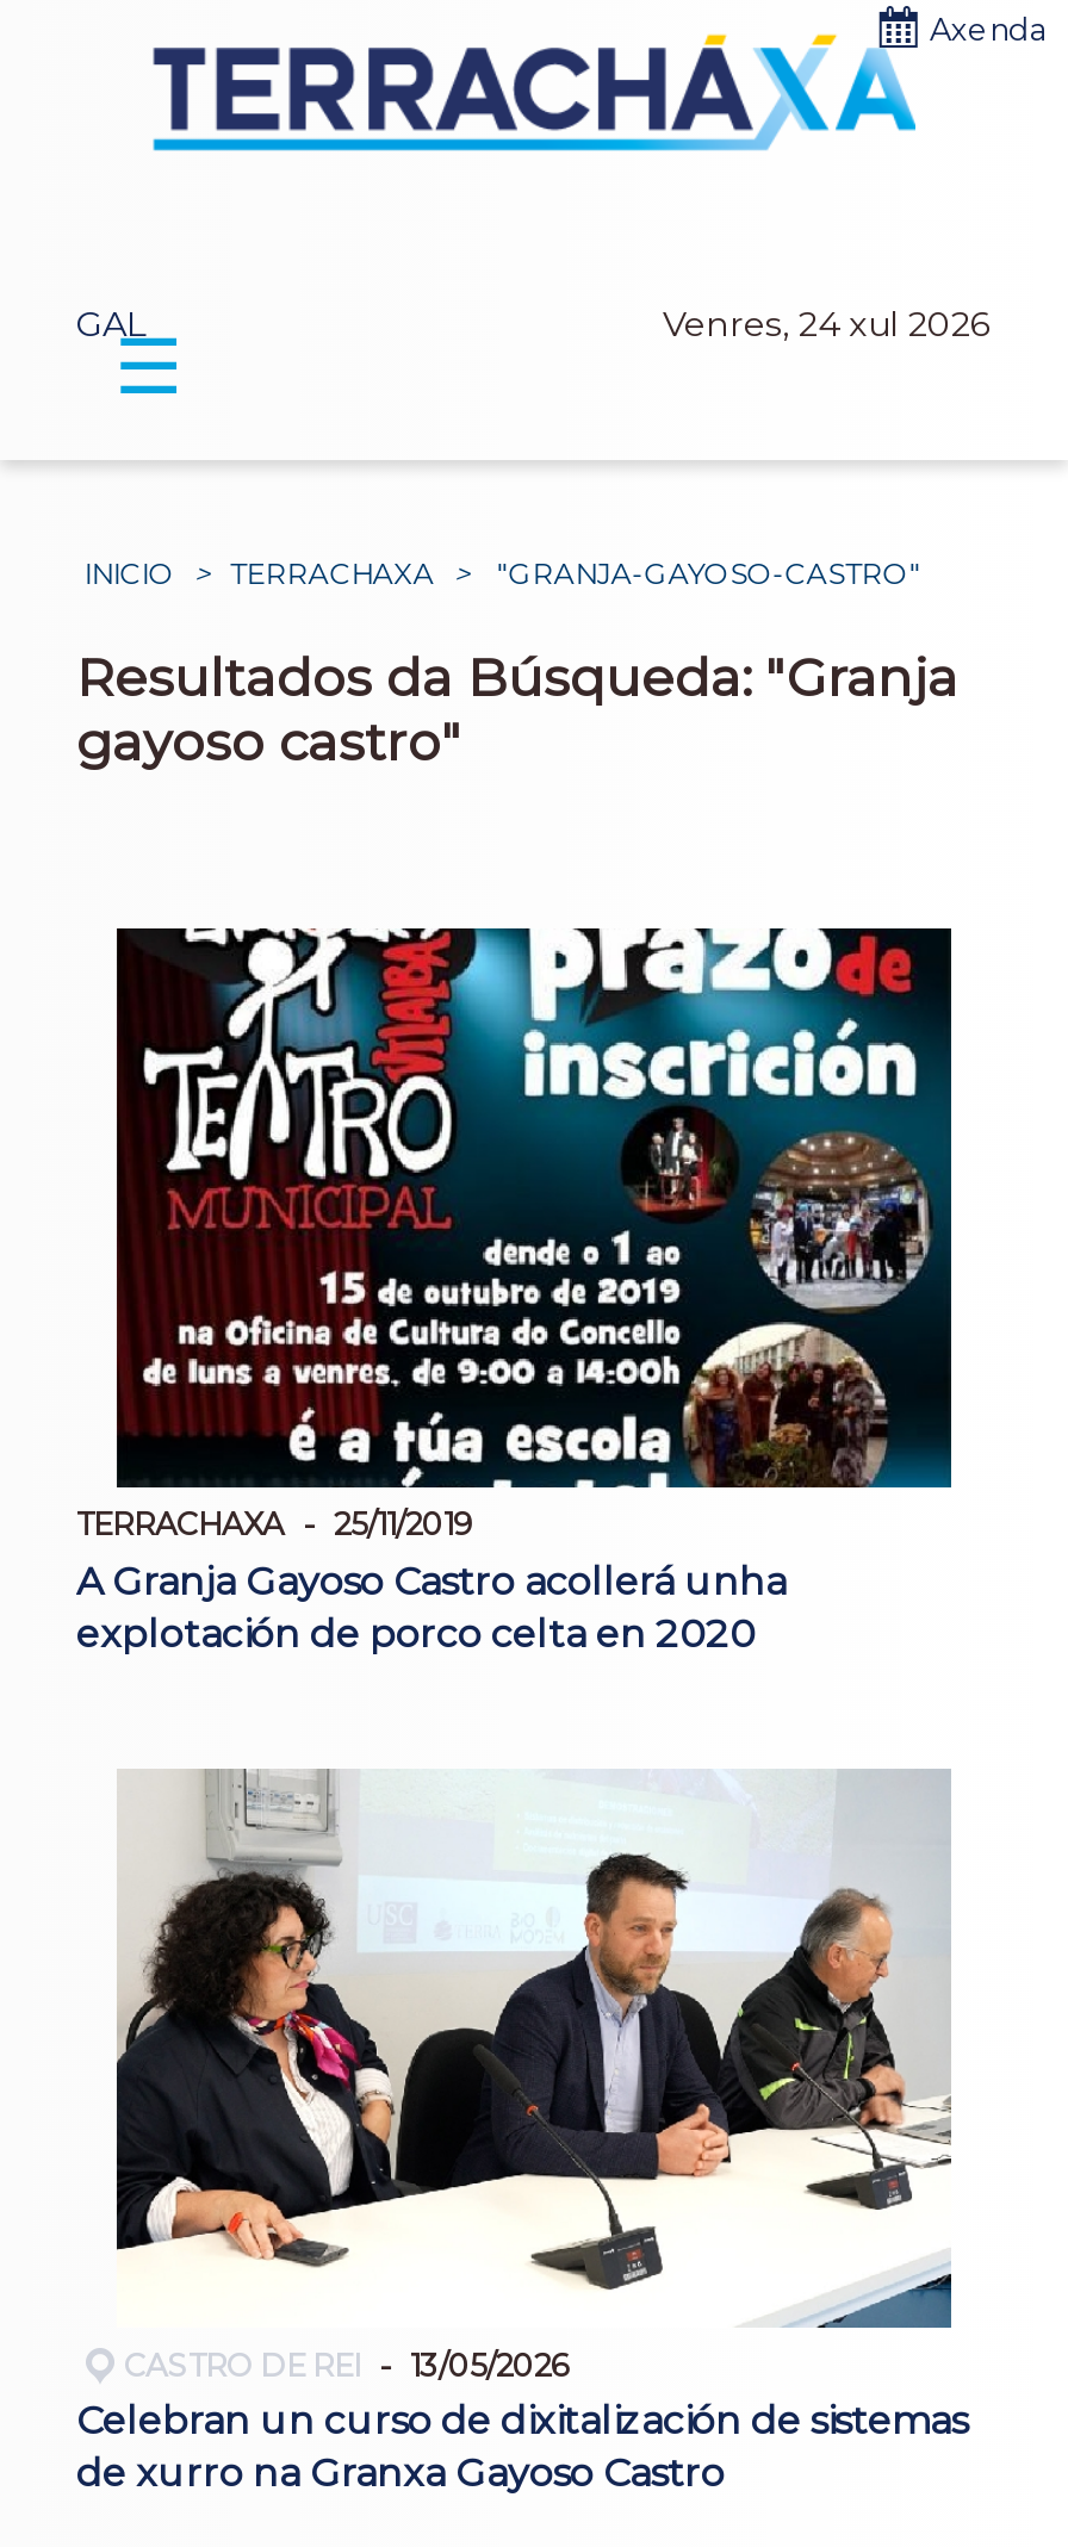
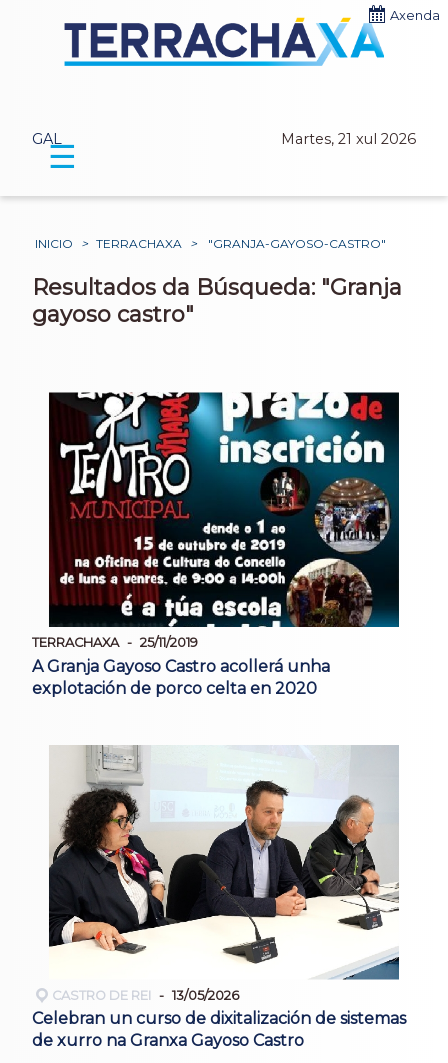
[663,303,992,346] Venres, 24 xul 2026 -> [281,130,416,148] Martes, 21 xul 2026

